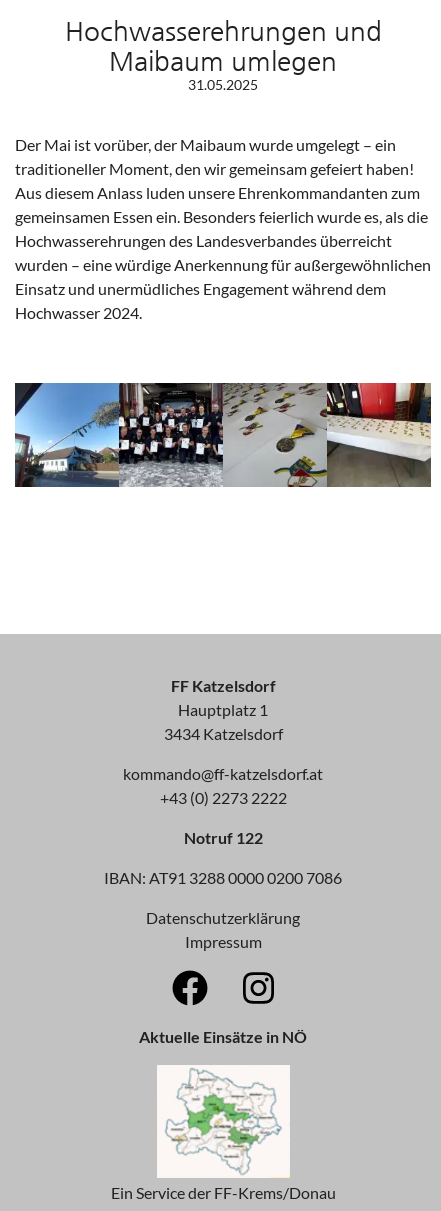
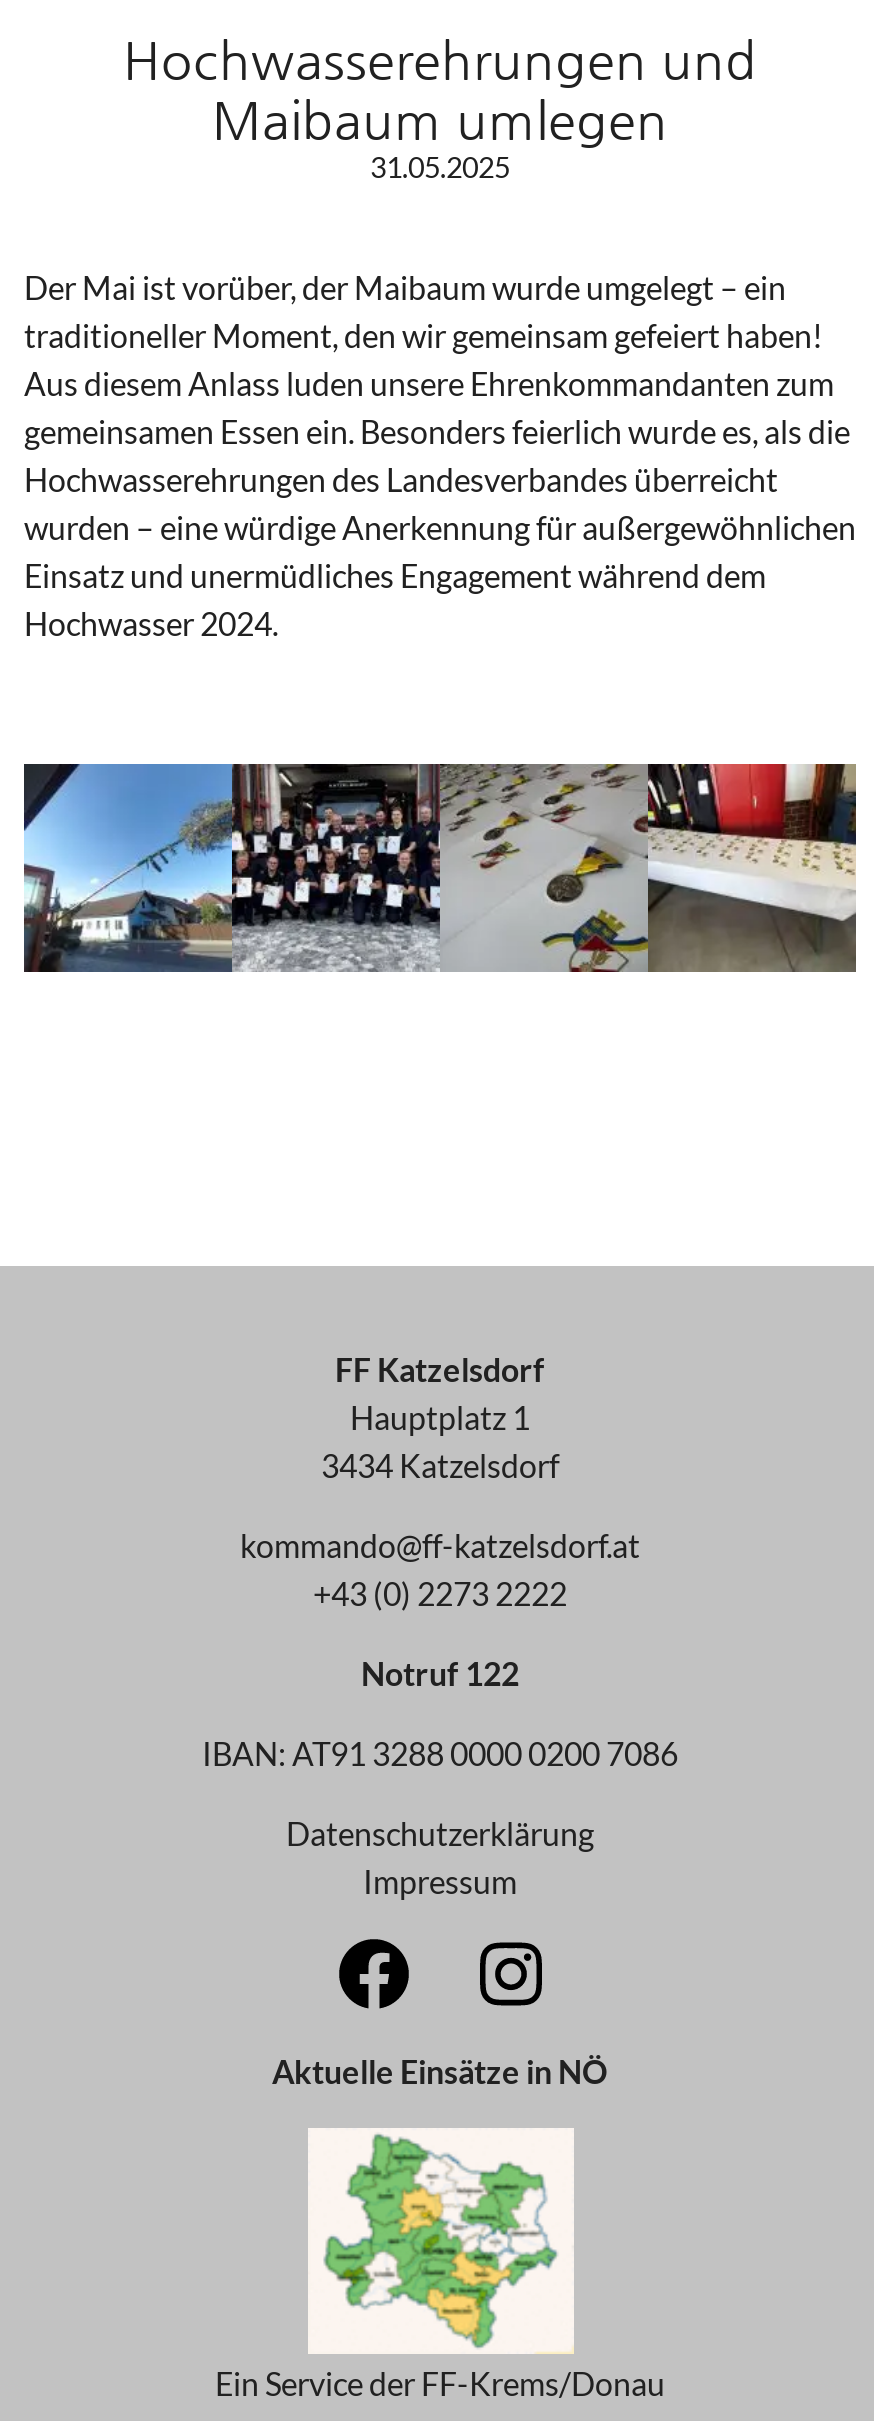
[166,1070,280,1174] [image] -> [324,2134,556,2348] [image]

